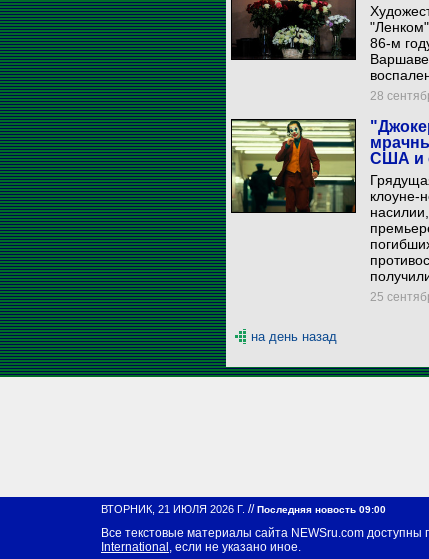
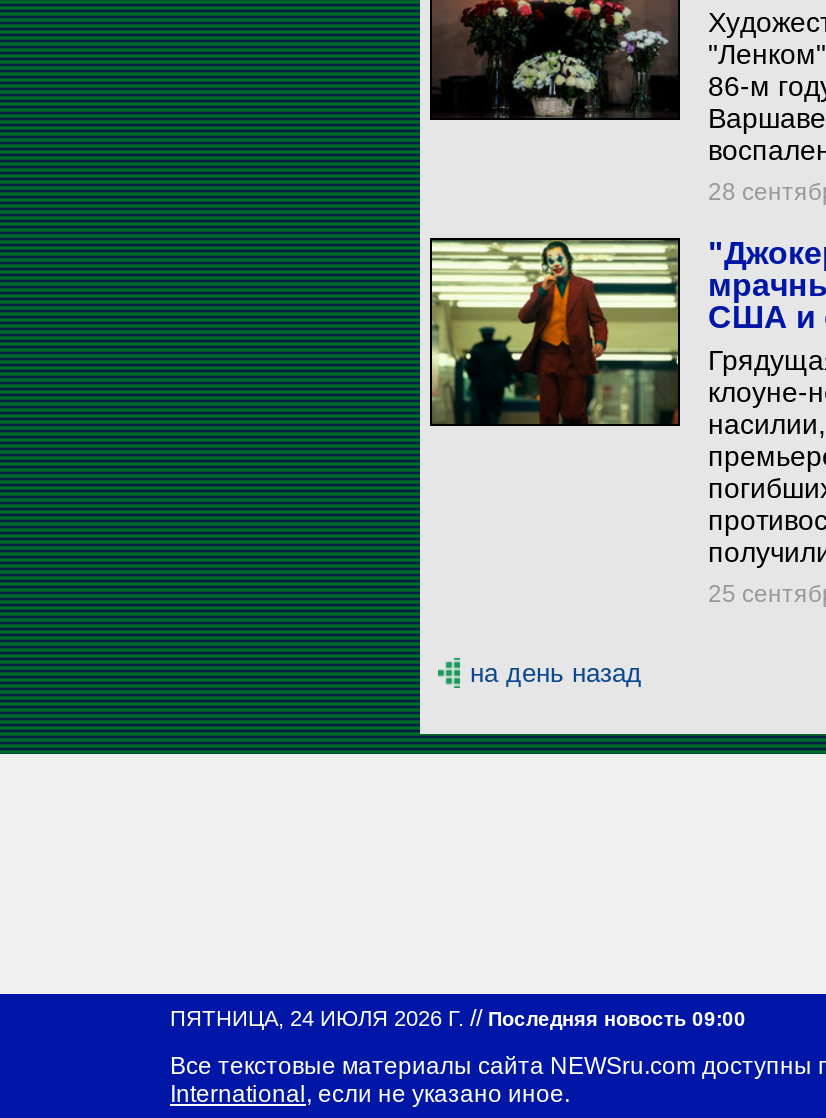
[101,502,386,516] ВТОРНИК, 21 ИЮЛЯ 2026 Г. // Последняя новость 09:00 -> [170,1004,746,1032] ПЯТНИЦА, 24 ИЮЛЯ 2026 Г. // Последняя новость 09:00

